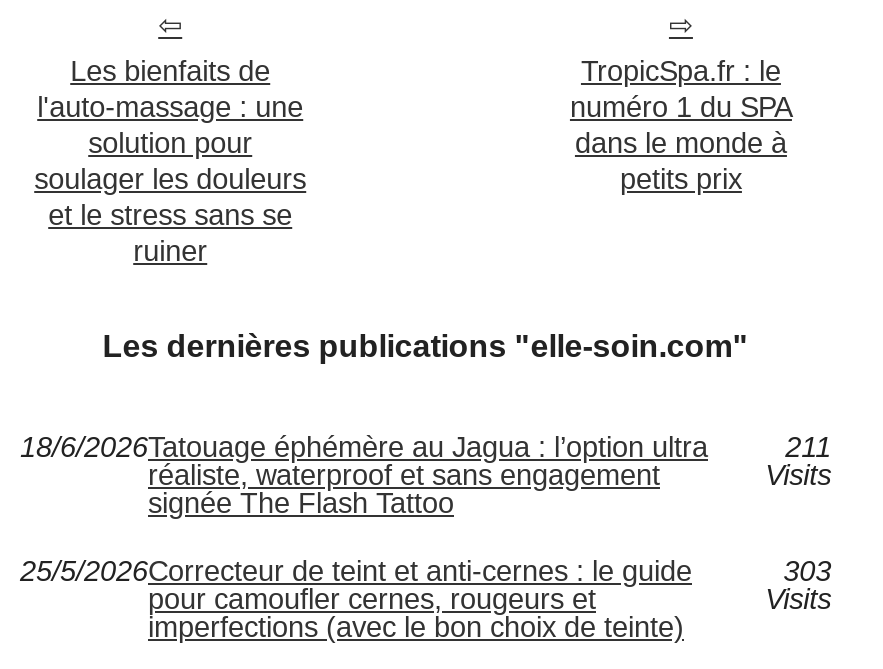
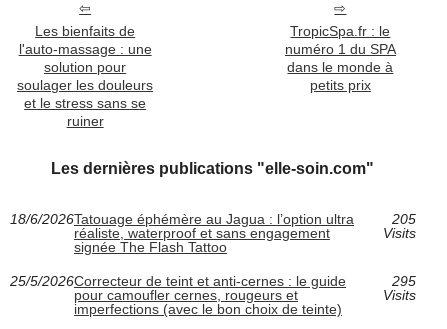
[785,431,831,463] 211 -> [392,211,416,227] 205
[783,555,831,587] 303 -> [392,273,416,289] 295

